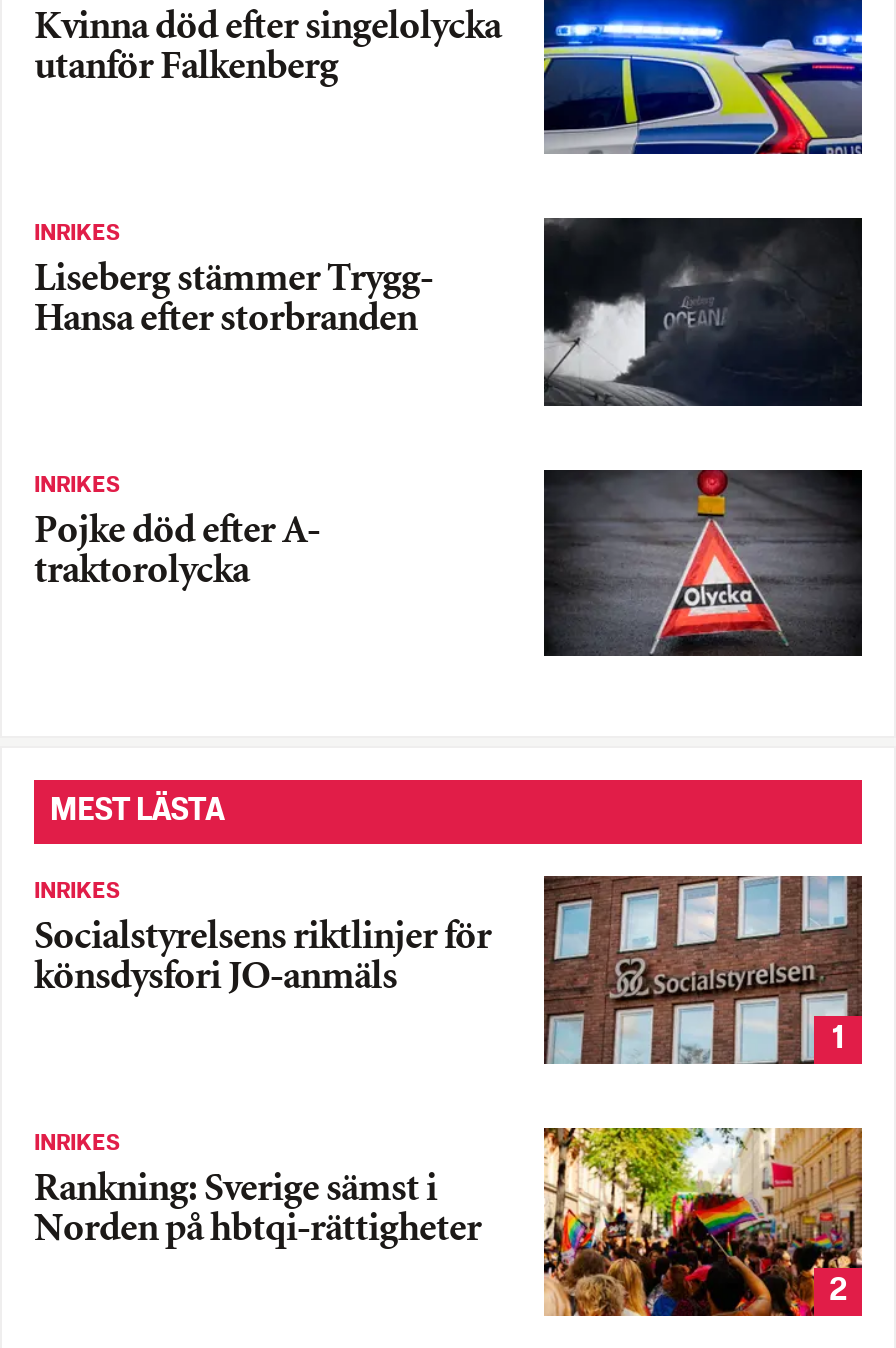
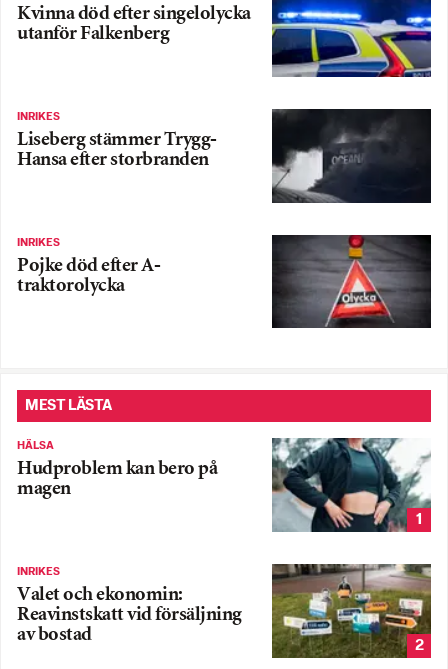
[34,881,491,999] INRIKES | Socialstyrelsens riktlinjer för | könsdysfori JO-anmäls -> [17,440,217,499] HÄLSA | Hudproblem kan bero på | magen
[542,874,864,1066] [image] -> [271,437,431,533] [image]
[34,1126,862,1318] [image] | Rankning: Sverige sämst i | Norden på hbtqi-rättigheter -> [17,563,431,659] [image] | Valet och ekonomin: | Reavinstskatt vid försäljning | av bostad

